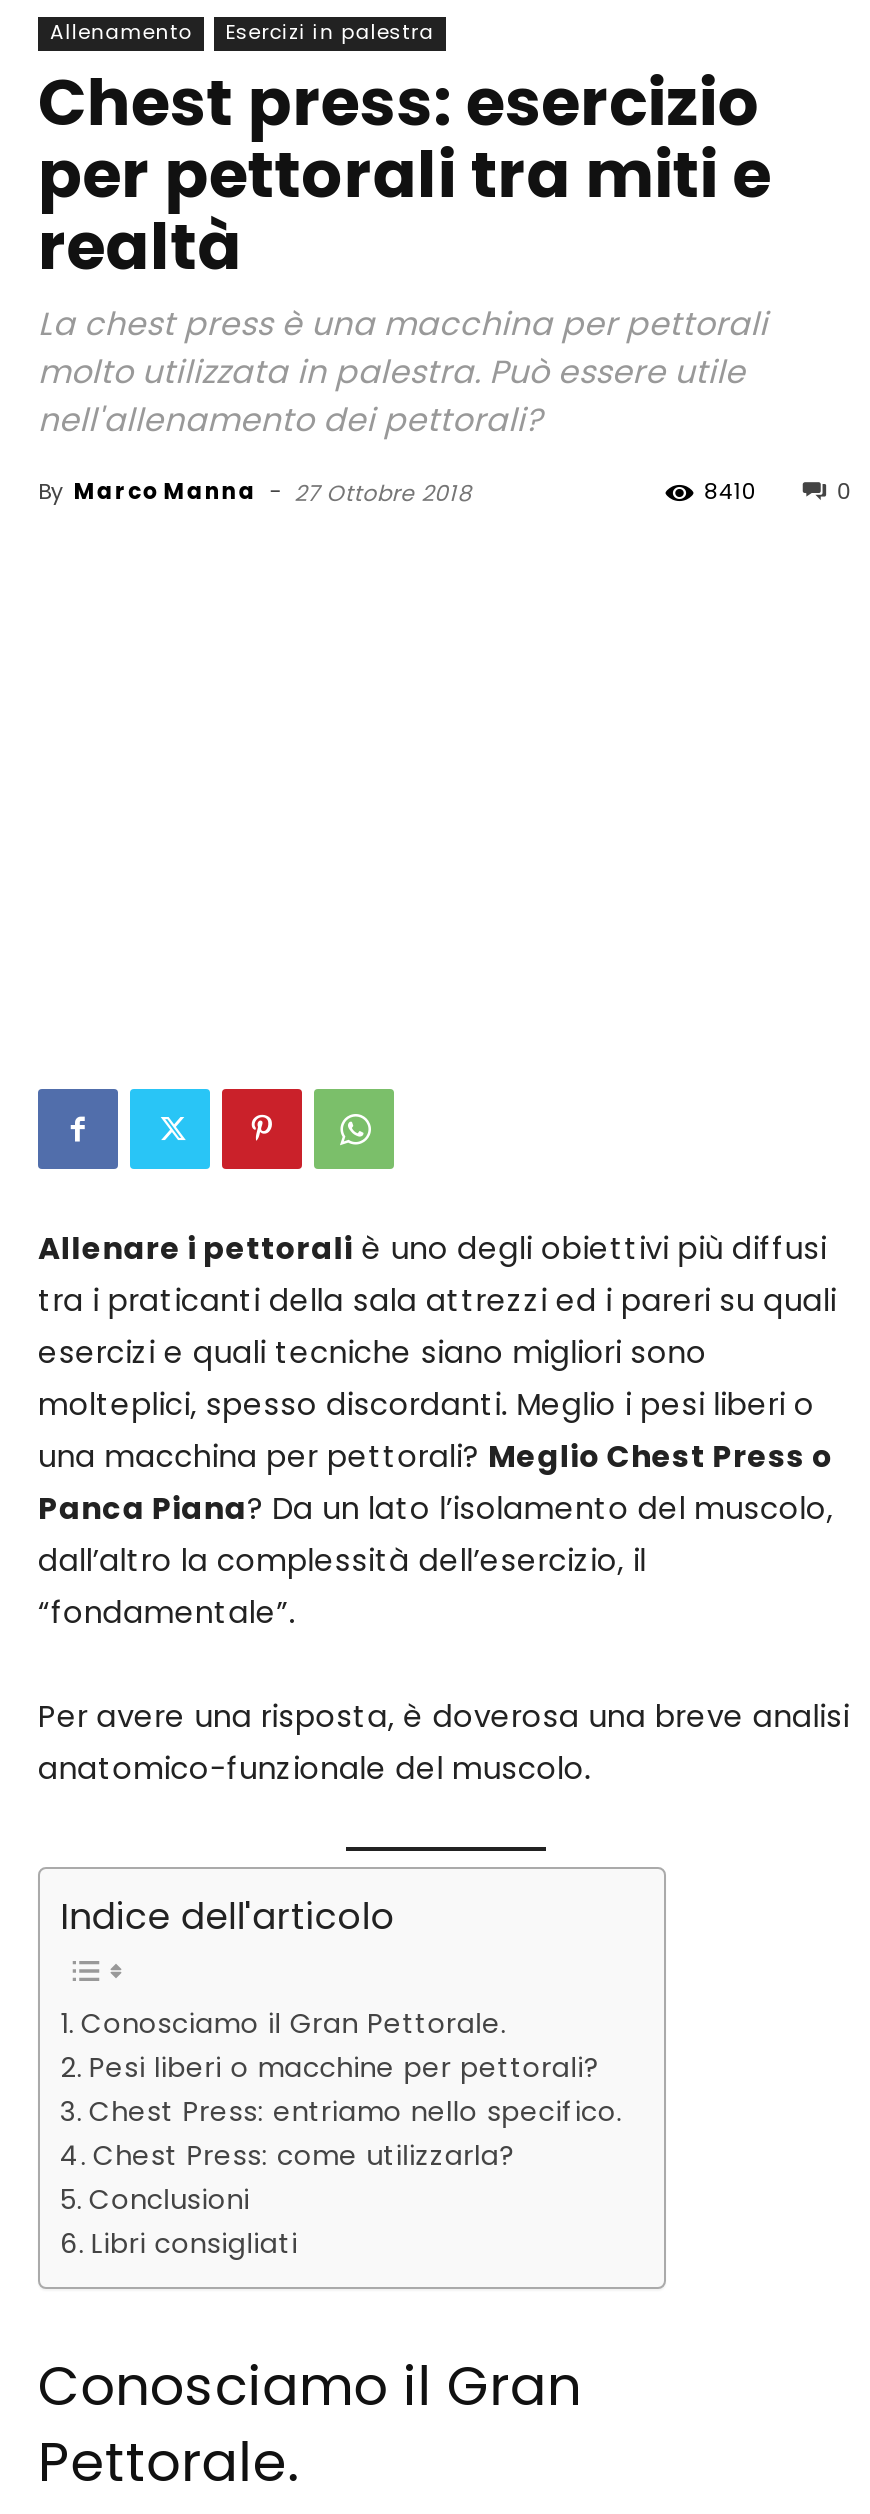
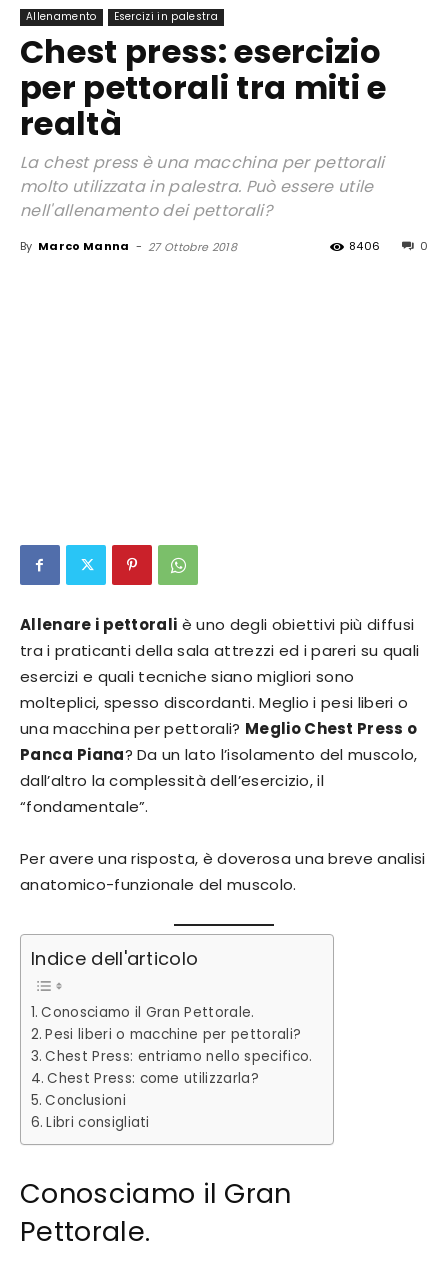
[704,475,759,507] 8410 -> [349,238,380,254] 8406

